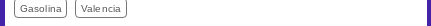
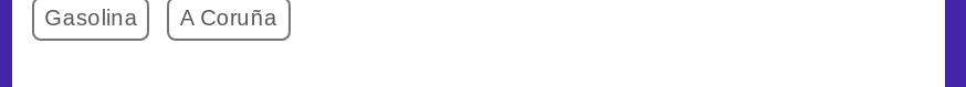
[81,3,121,14] Valencia -> [180,6,278,30] A Coruña

